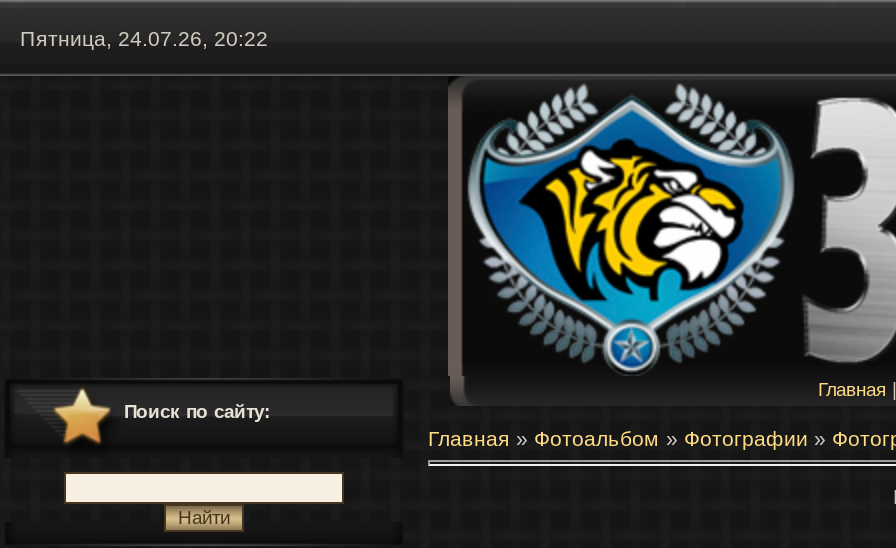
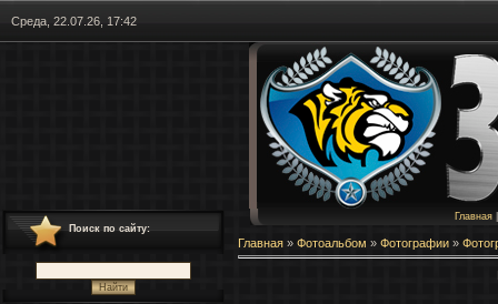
[20,26,268,50] Пятница, 24.07.26, 20:22 -> [11,14,137,28] Среда, 22.07.26, 17:42

